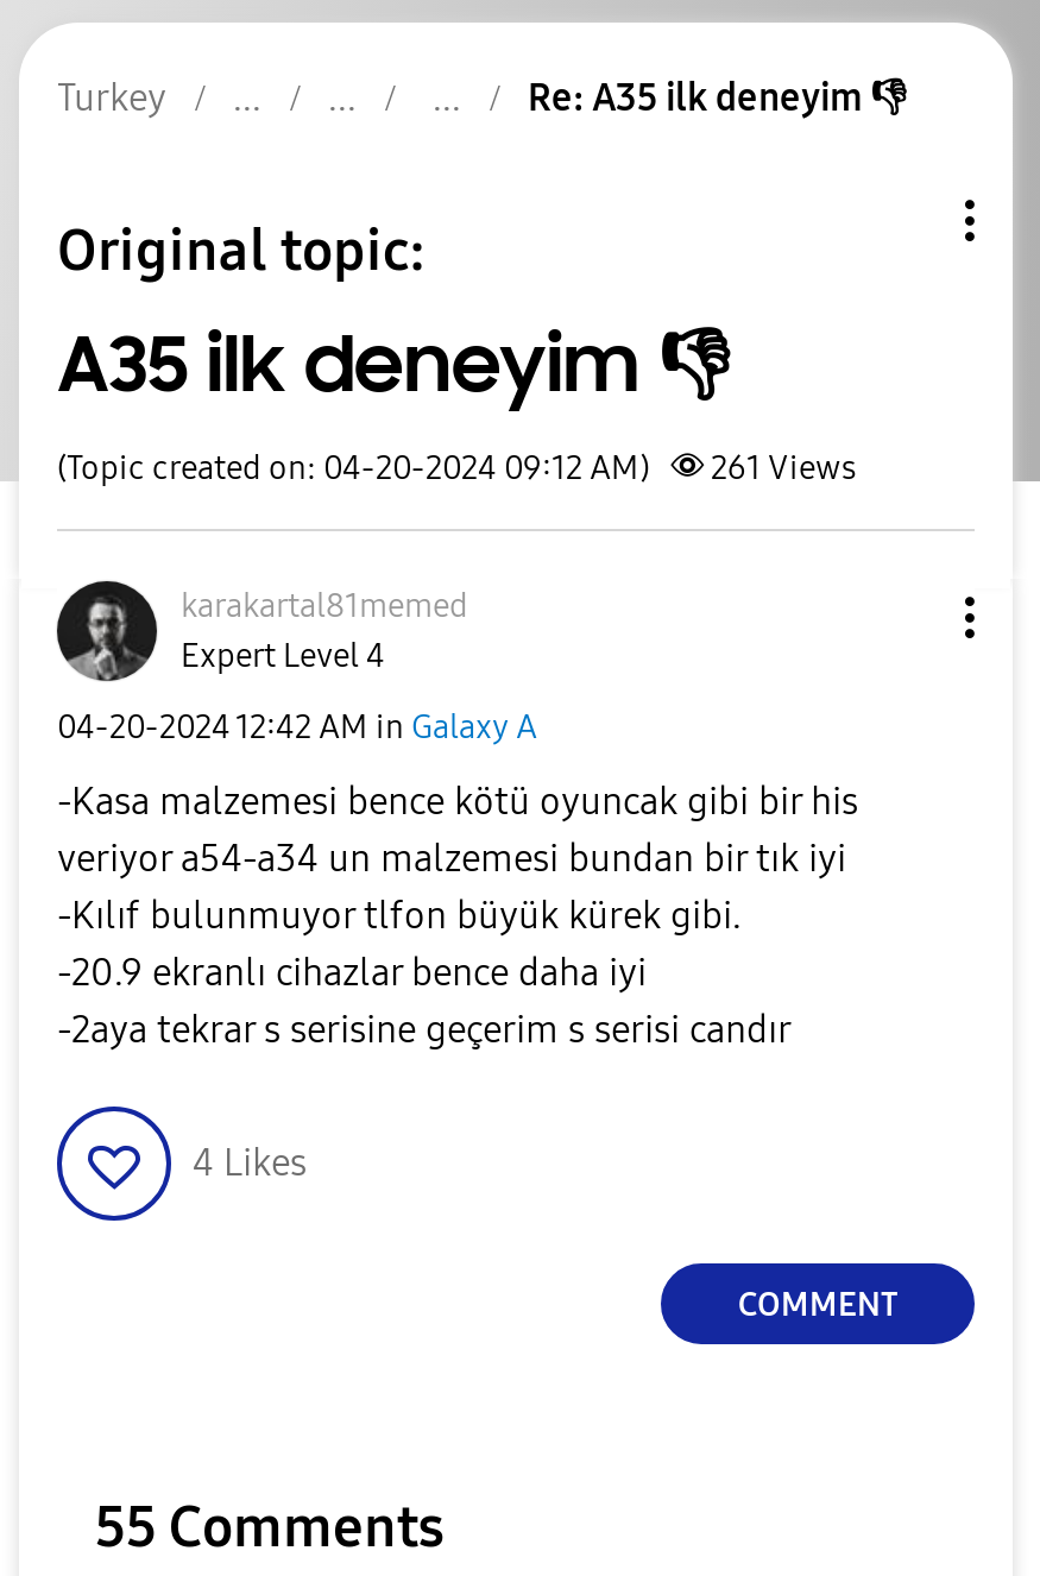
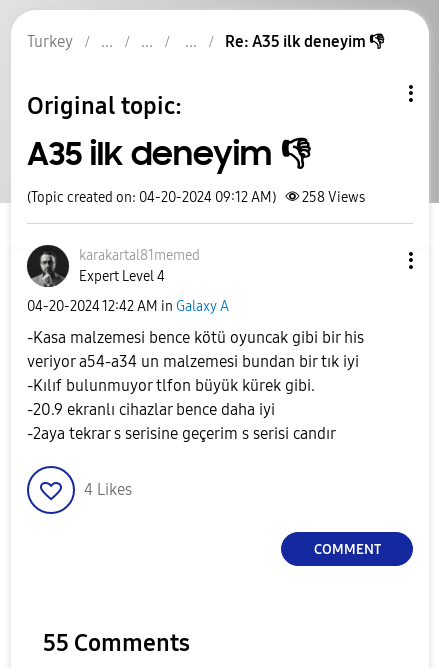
[57,448,856,488] (Topic created on: 04-20-2024 09:12 AM) 261 Views -> [27,189,365,206] (Topic created on: 04-20-2024 09:12 AM) 258 Views

